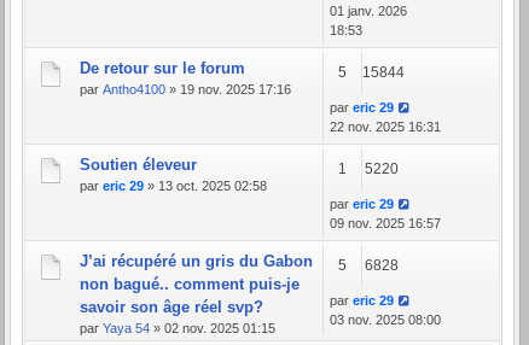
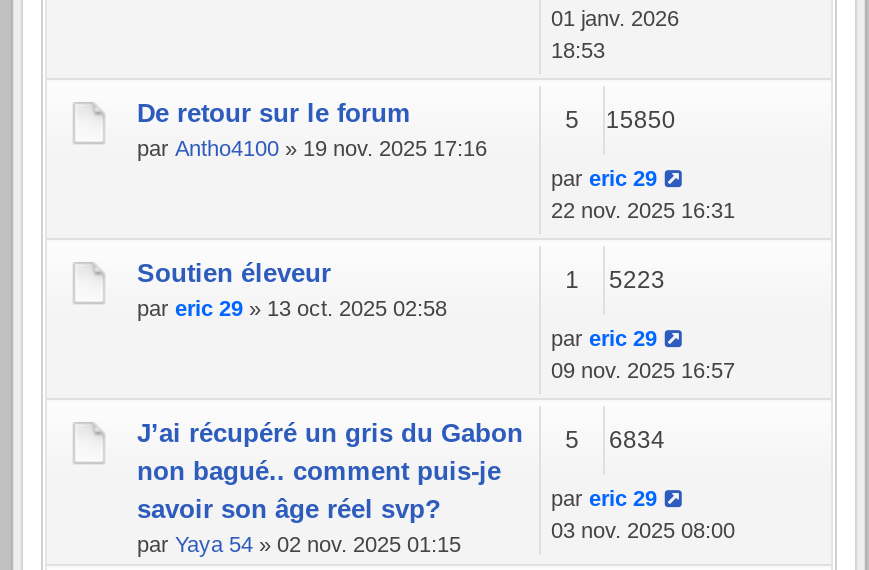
[338,64,405,80] 5 15844 -> [565,105,676,133] 5 15850
[338,160,399,177] 1 5220 -> [565,265,665,293] 1 5223
[80,252,399,273] J’ai récupéré un gris du Gabon 5 6828 -> [137,417,665,453] J’ai récupéré un gris du Gabon 5 6834

